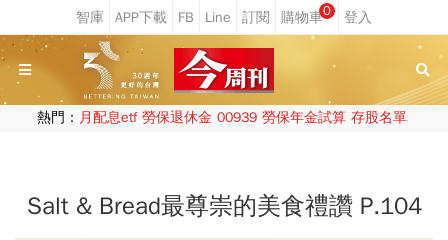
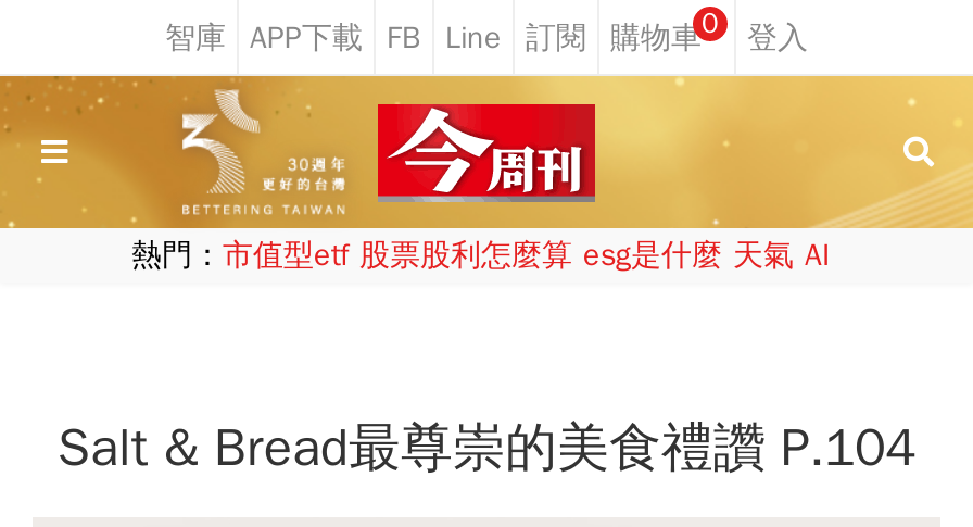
[36,109,406,126] 熱門：月配息etf 勞保退休金 00939 勞保年金試算 存股名單 -> [131,237,831,274] 熱門：市值型etf 股票股利怎麼算 esg是什麼 天氣 AI

